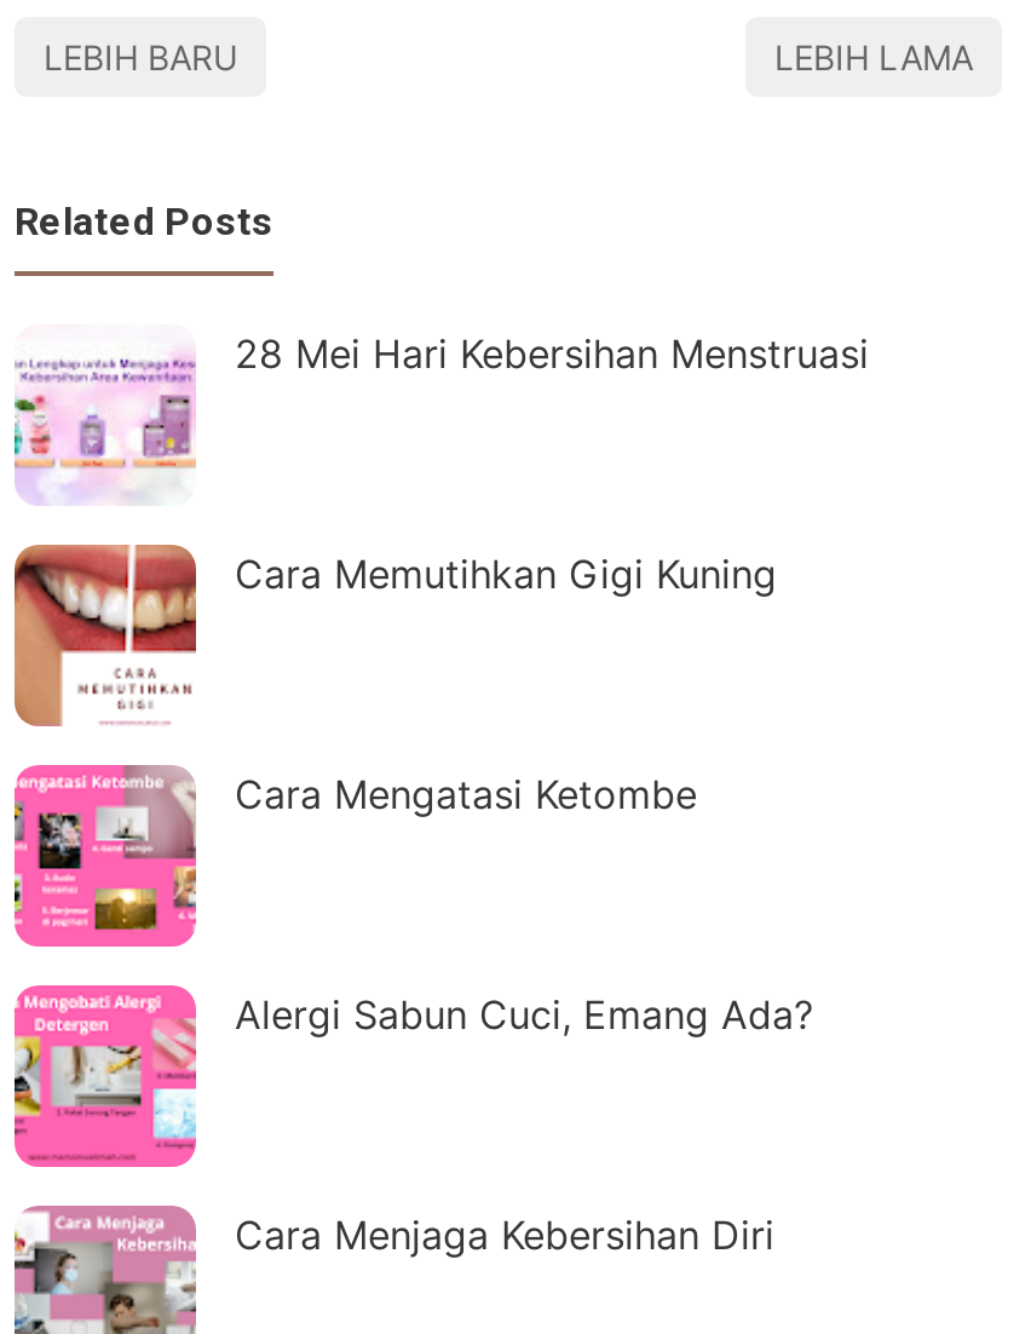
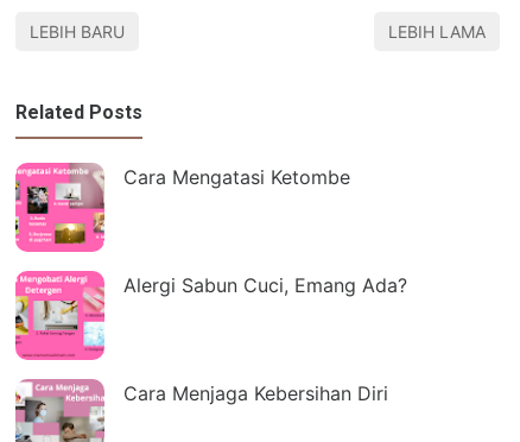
[12,328,869,506] [image] | 28 Mei Hari Kebersihan Menstruasi -> none
[12,542,777,726] [image] | Cara Memutihkan Gigi Kuning -> none

